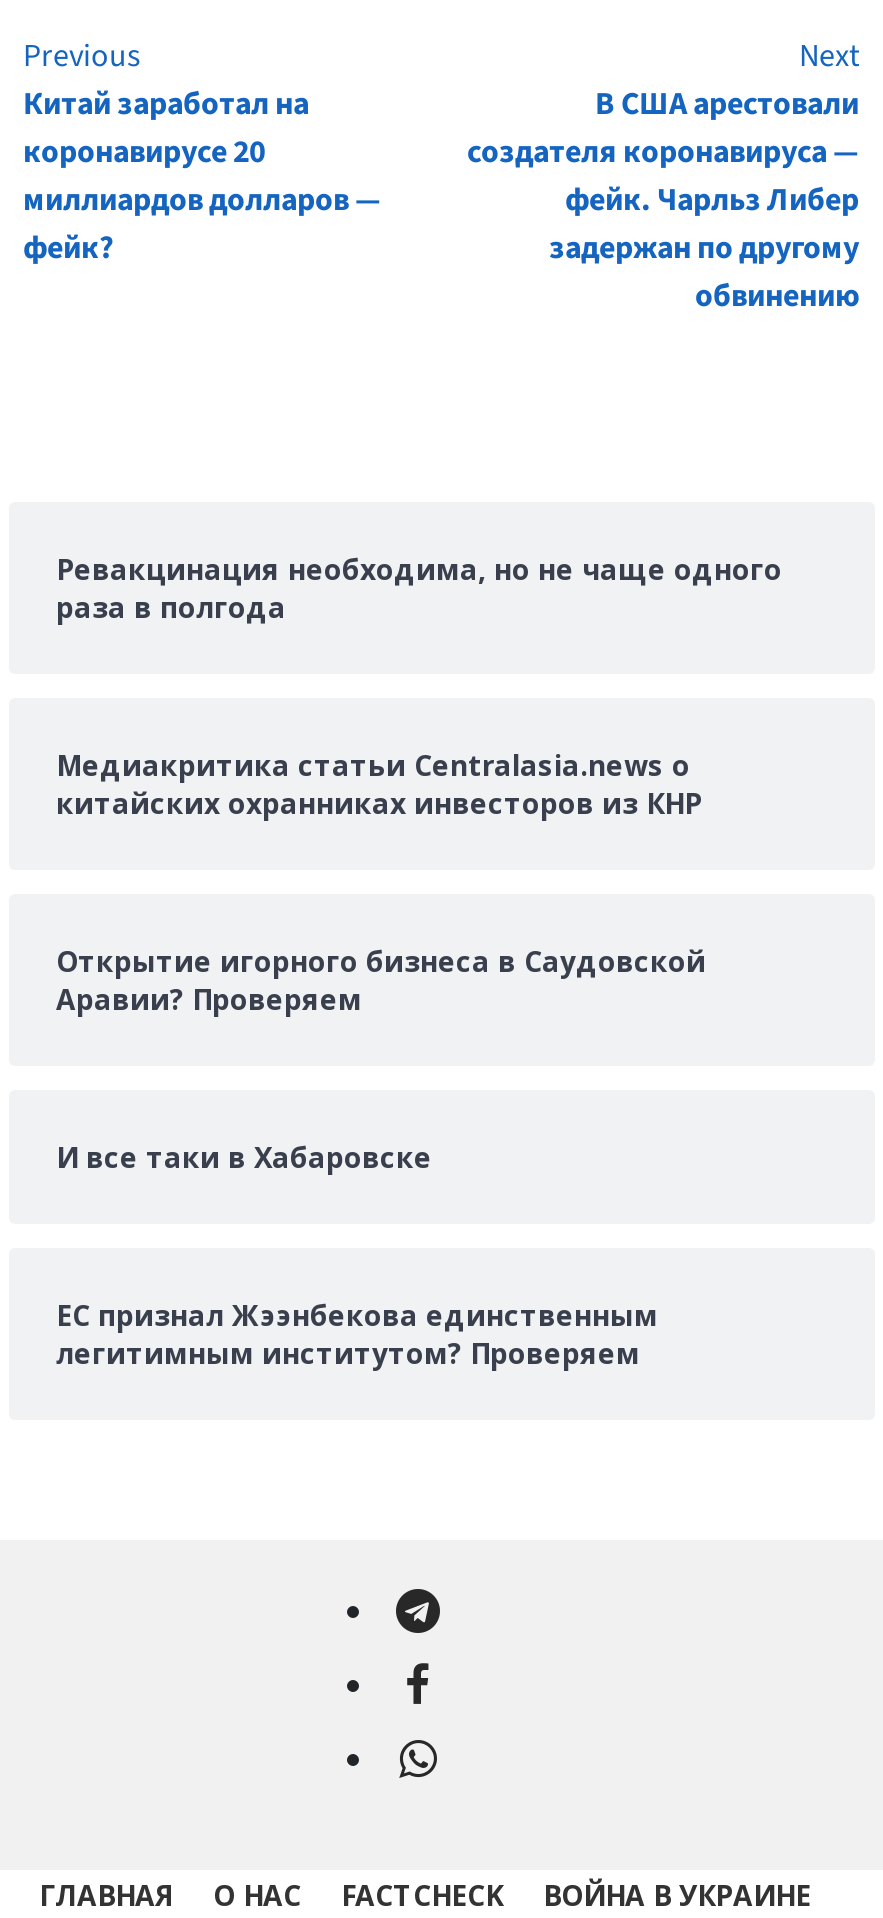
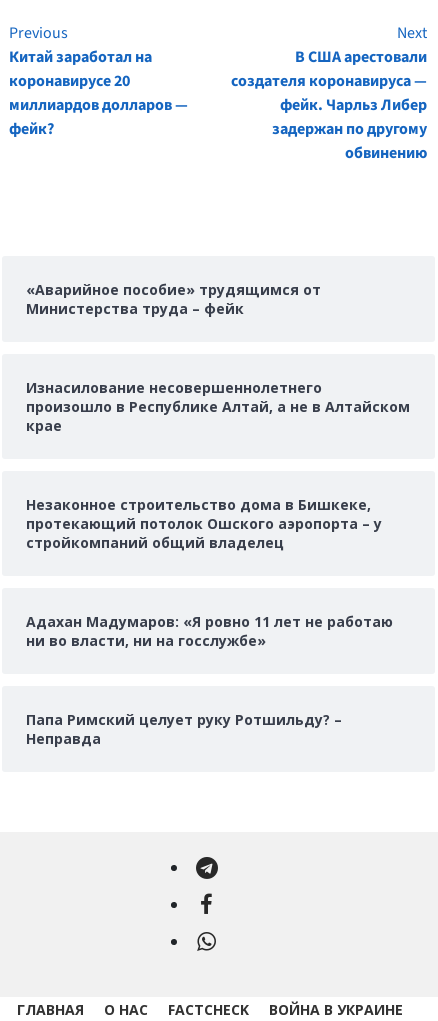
[56,550,782,626] Ревакцинация необходима, но не чаще одного | раза в полгода -> [25,280,320,318] «Аварийное пособие» трудящимся от | Министерства труда – фейк
[56,746,702,822] Медиакритика статьи Сentralasia.news о | китайских охранниках инвесторов из КНР -> [25,378,409,435] Изнасилование несовершеннолетнего | произошло в Республике Алтай, а не в Алтайском | крае
[56,942,706,1018] Открытие игорного бизнеса в Саудовской | Аравии? Проверяем -> [25,495,381,552] Незаконное строительство дома в Бишкеке, | протекающий потолок Ошского аэропорта – у | стройкомпаний общий владелец
[56,1138,432,1176] И все таки в Хабаровске -> [25,612,392,650] Адахан Мадумаров: «Я ровно 11 лет не работаю | ни во власти, ни на госслужбе»
[56,1296,658,1372] ЕС признал Жээнбекова единственным | легитимным институтом? Проверяем -> [25,710,341,748] Папа Римский целует руку Ротшильду? – | Неправда

